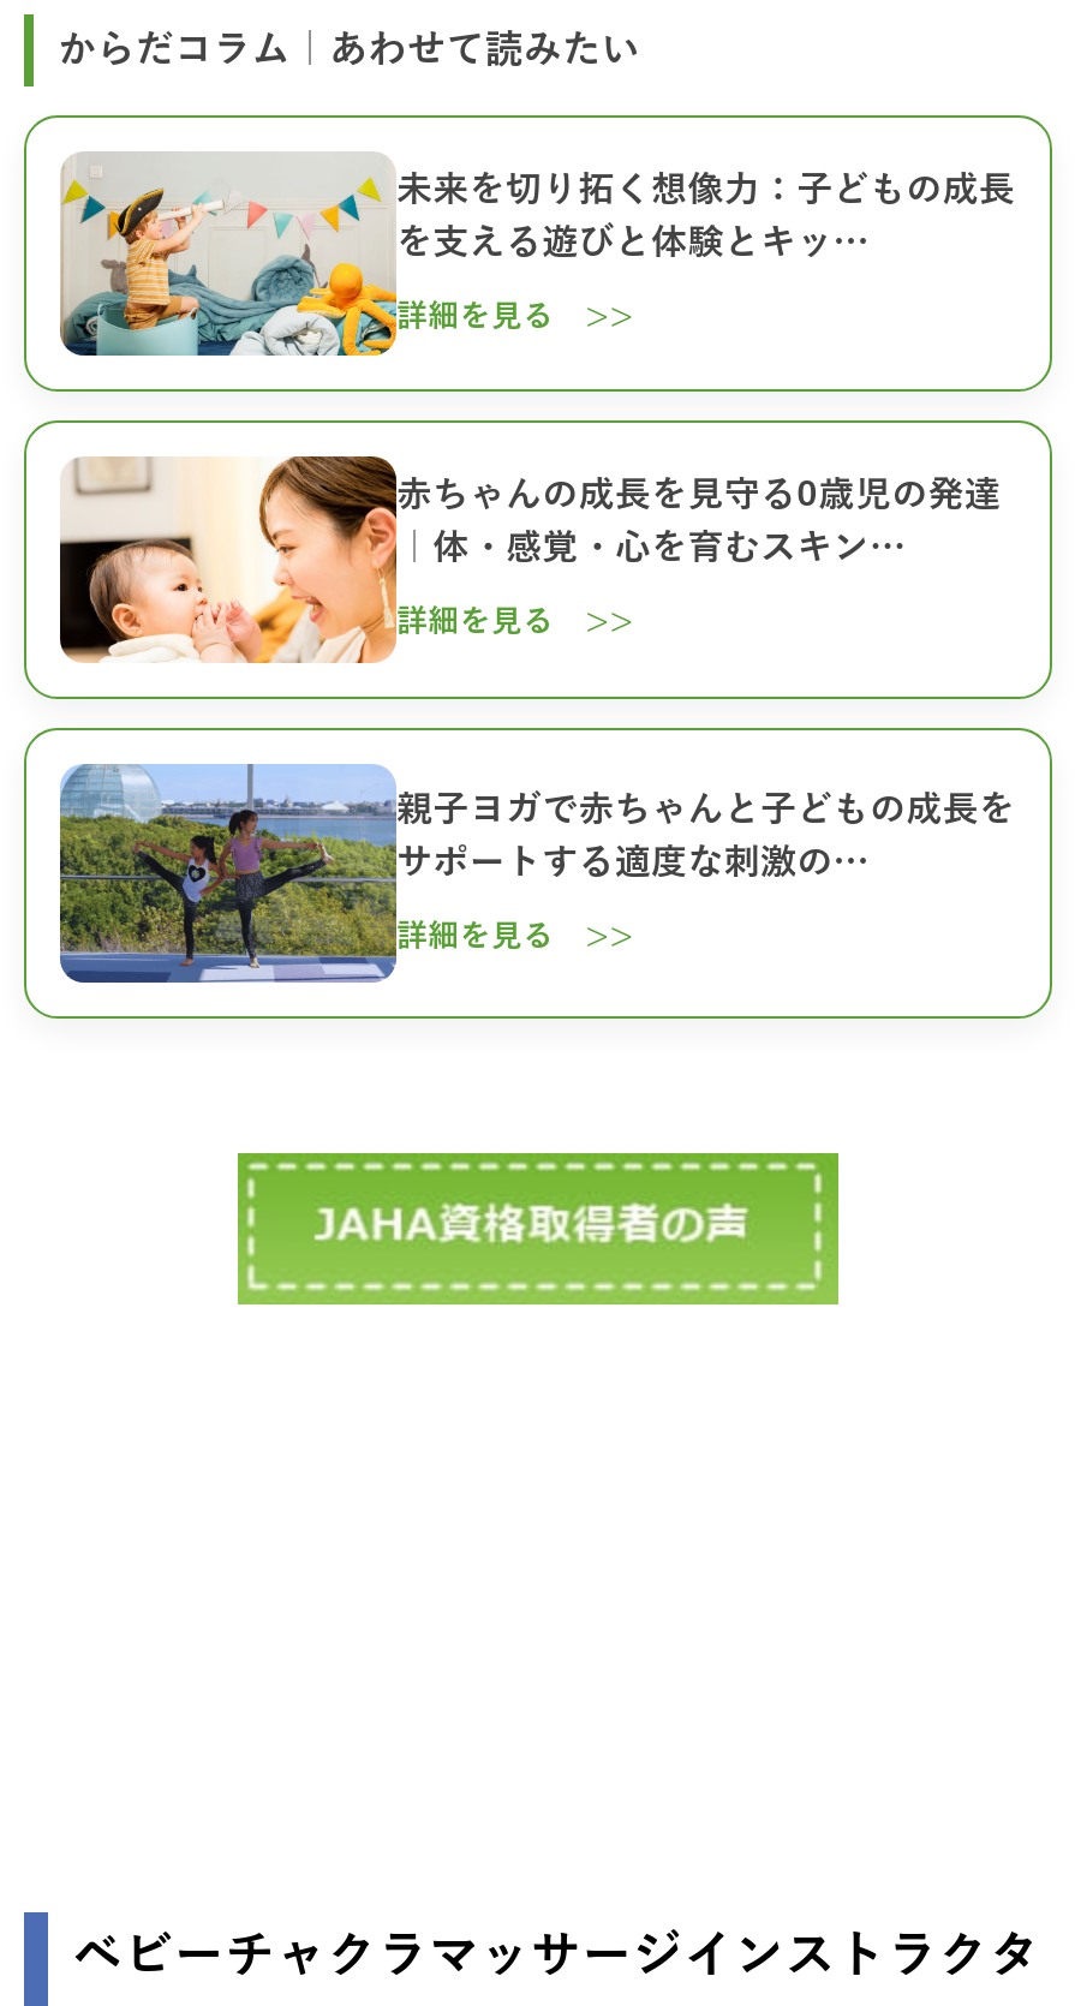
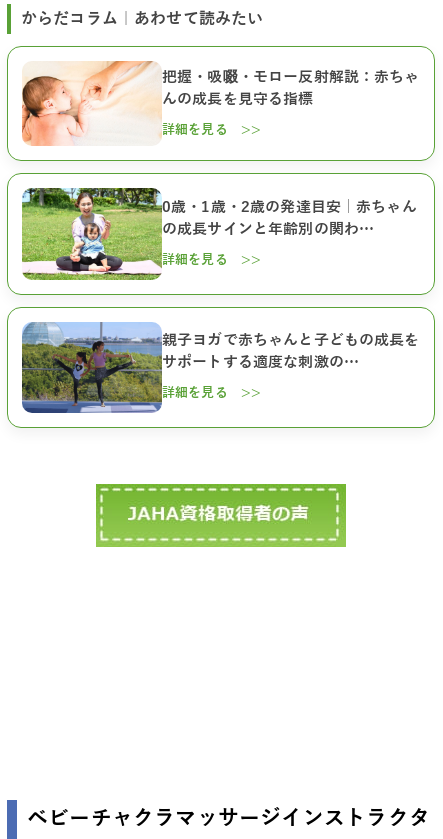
[58,154,1015,358] [image] | 未来を切り拓く想像力：子どもの成長 | を支える遊びと体験とキッ… -> [22,61,420,147] [image] | 把握・吸啜・モロー反射解説：赤ちゃ | んの成長を見守る指標
[58,454,1001,665] [image] | 赤ちゃんの成長を見守る0歳児の発達 | ｜体・感覚・心を育むスキン… -> [21,187,417,281] [image] | 0歳・1歳・2歳の発達目安｜赤ちゃん | の成長サインと年齢別の関わ…

